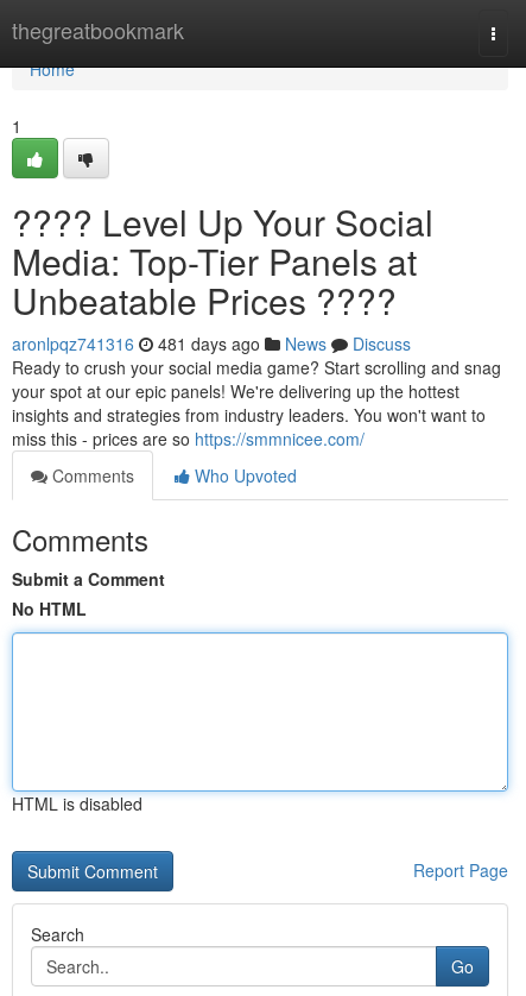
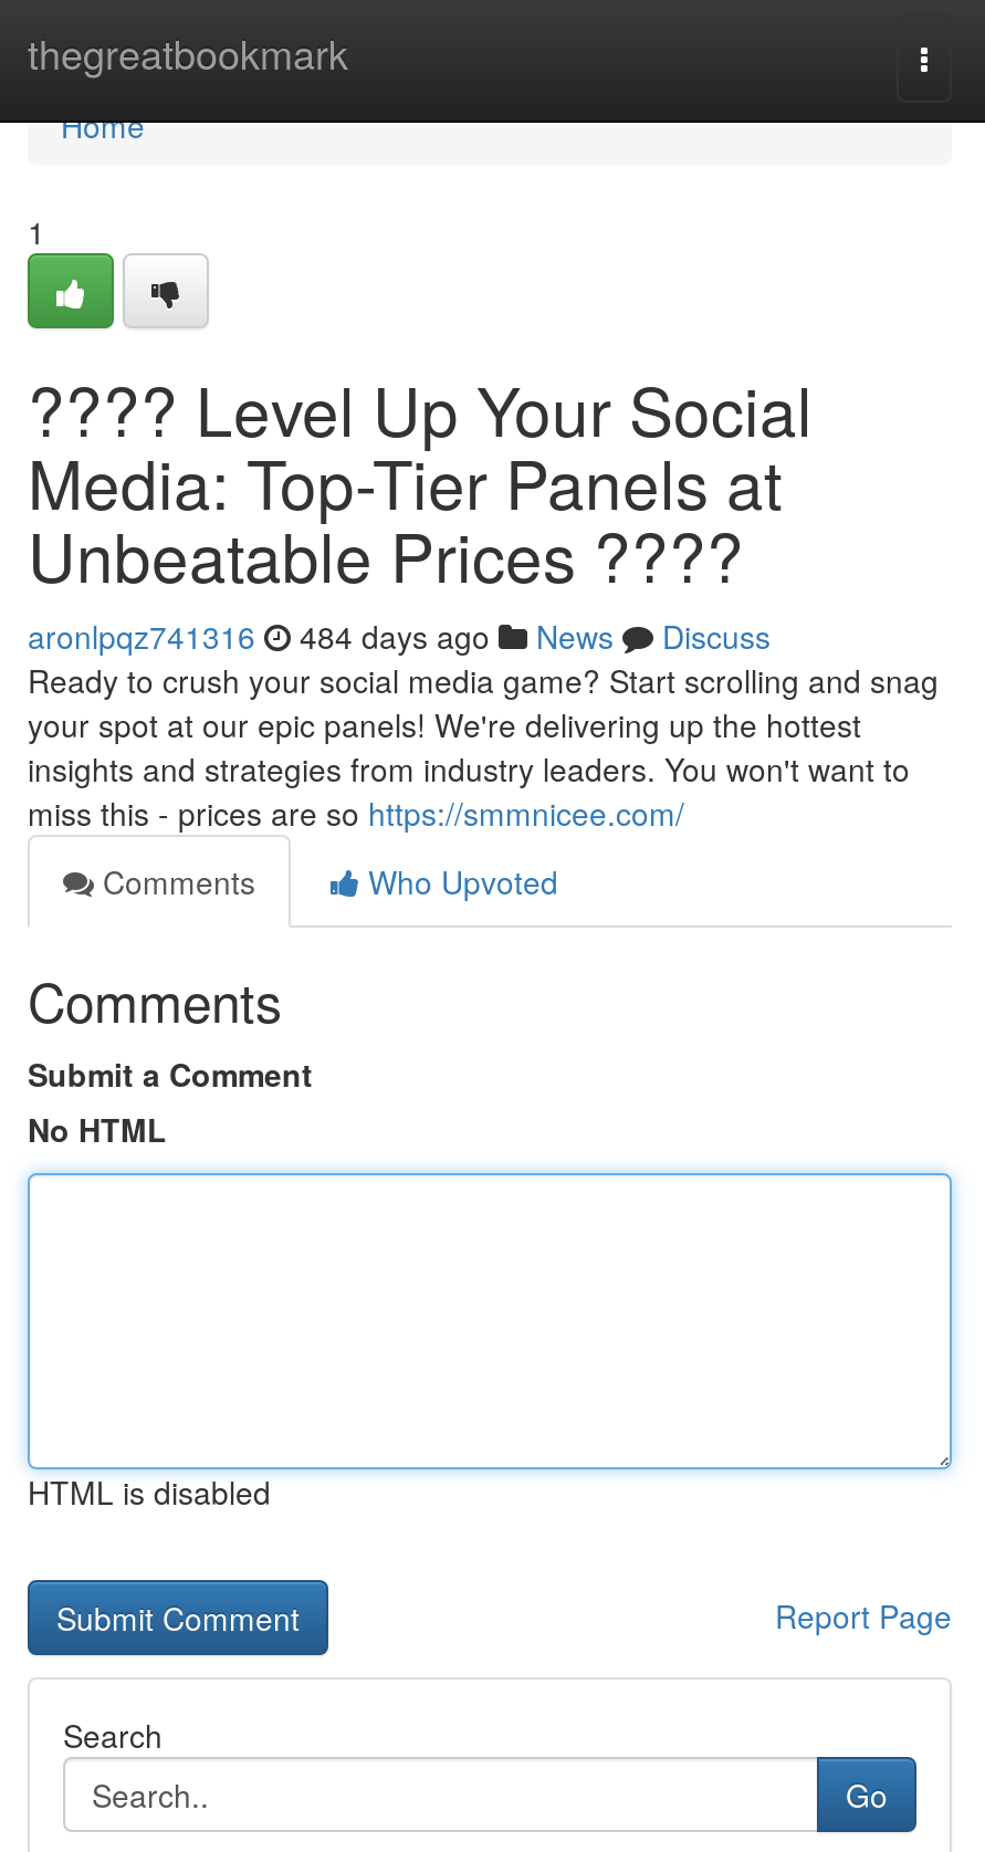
[12,332,411,355] aronlpqz741316 481 days ago News Discuss -> [28,614,771,658] aronlpqz741316 484 days ago News Discuss

